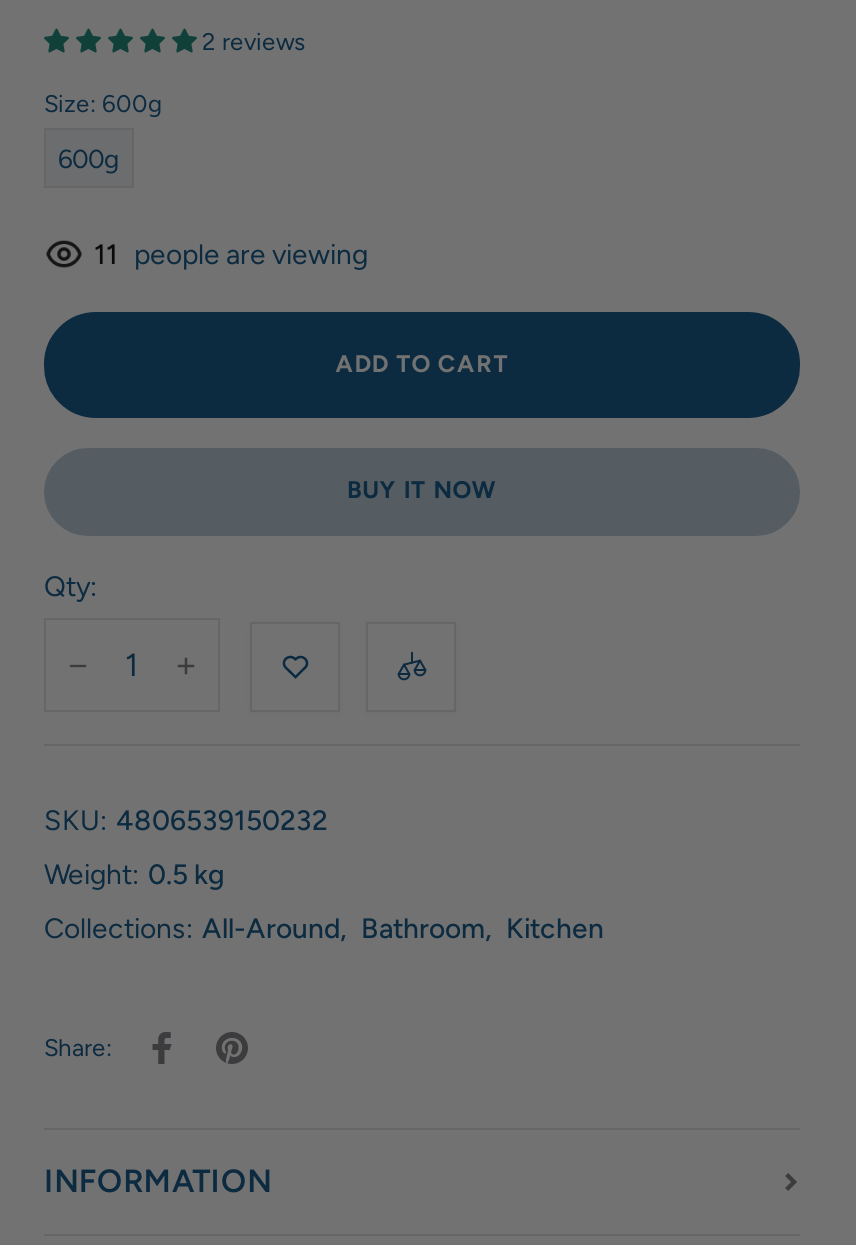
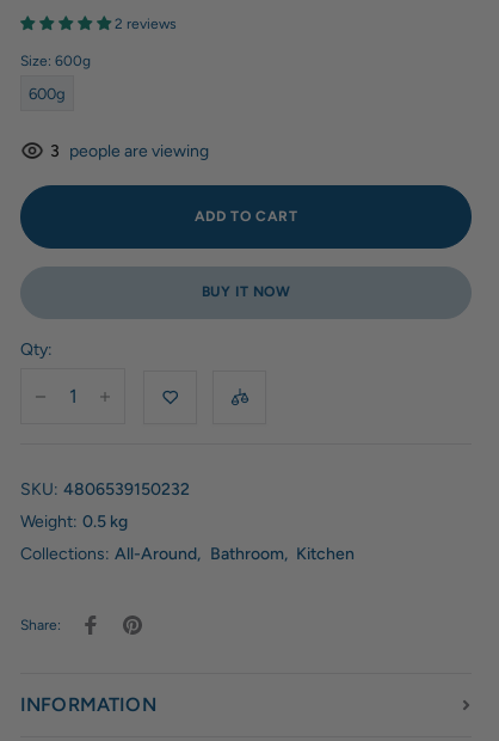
[94,238,368,272] 11 people are viewing -> [50,141,209,162] 3 people are viewing

